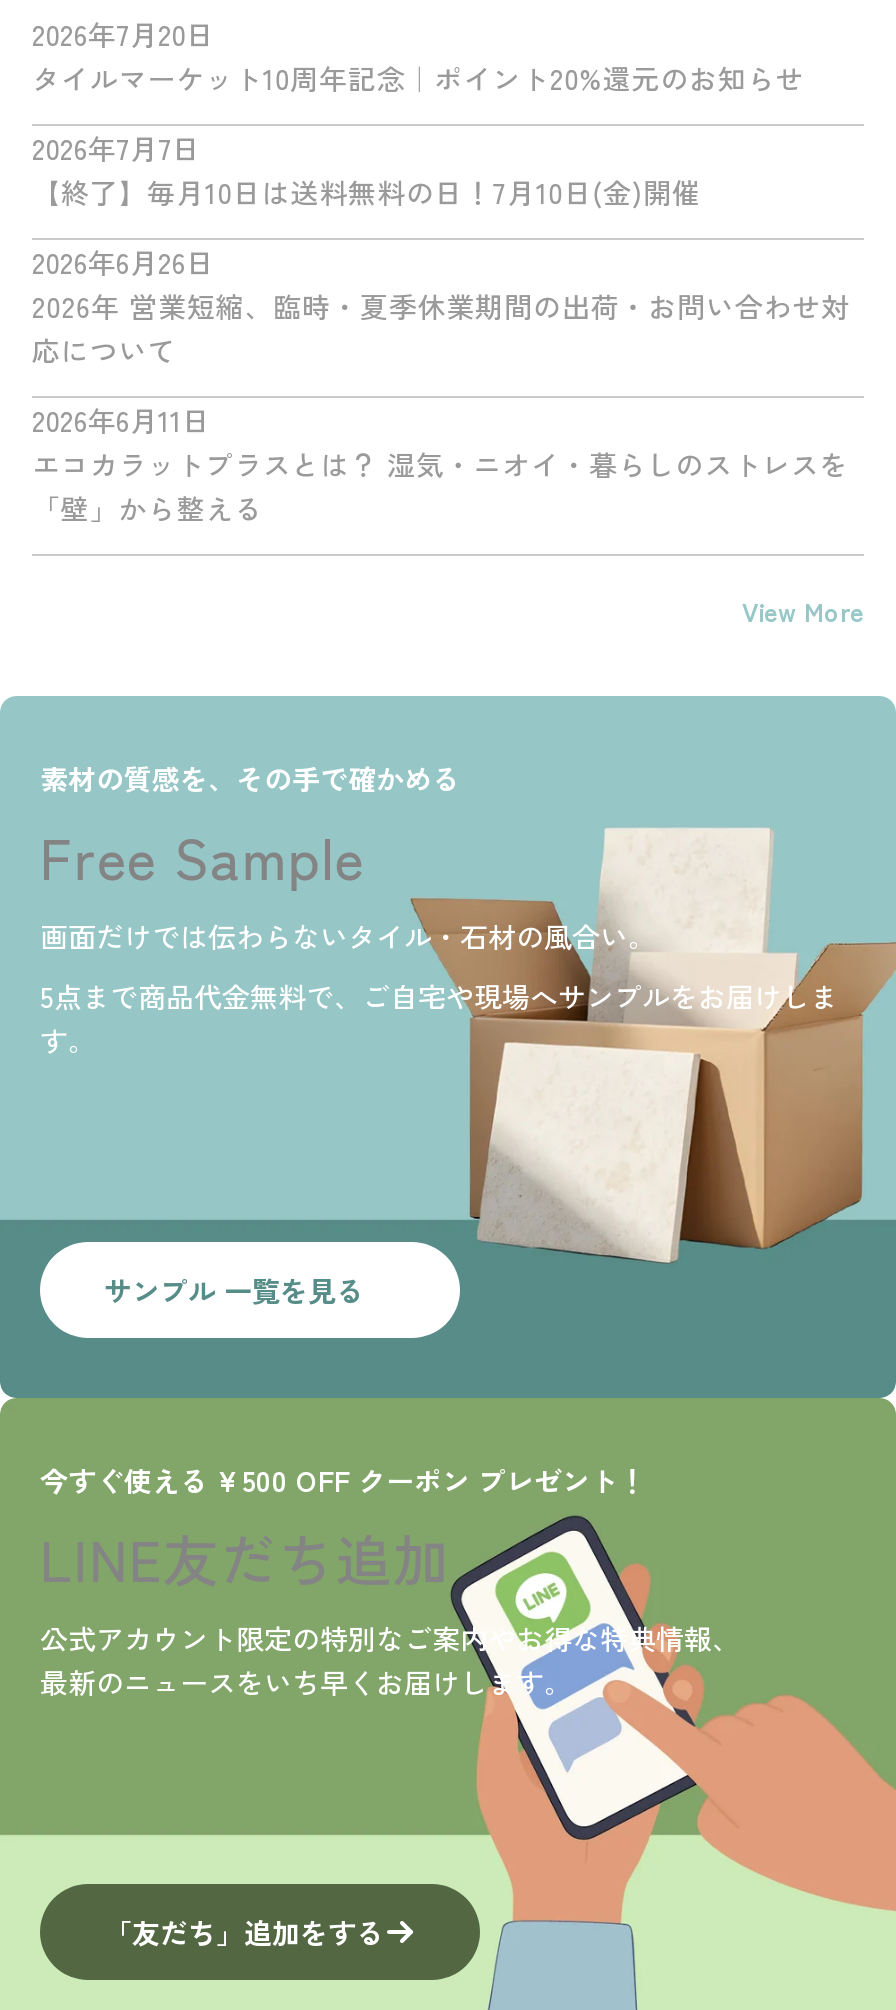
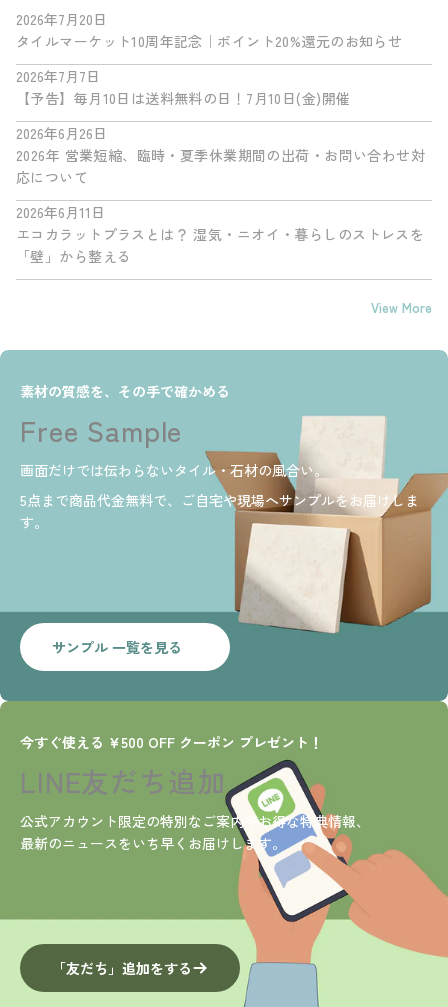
[32,172,701,212] 【終了】毎月10日は送料無料の日！7月10日(金)開催 -> [16,88,350,108] 【予告】毎月10日は送料無料の日！7月10日(金)開催

